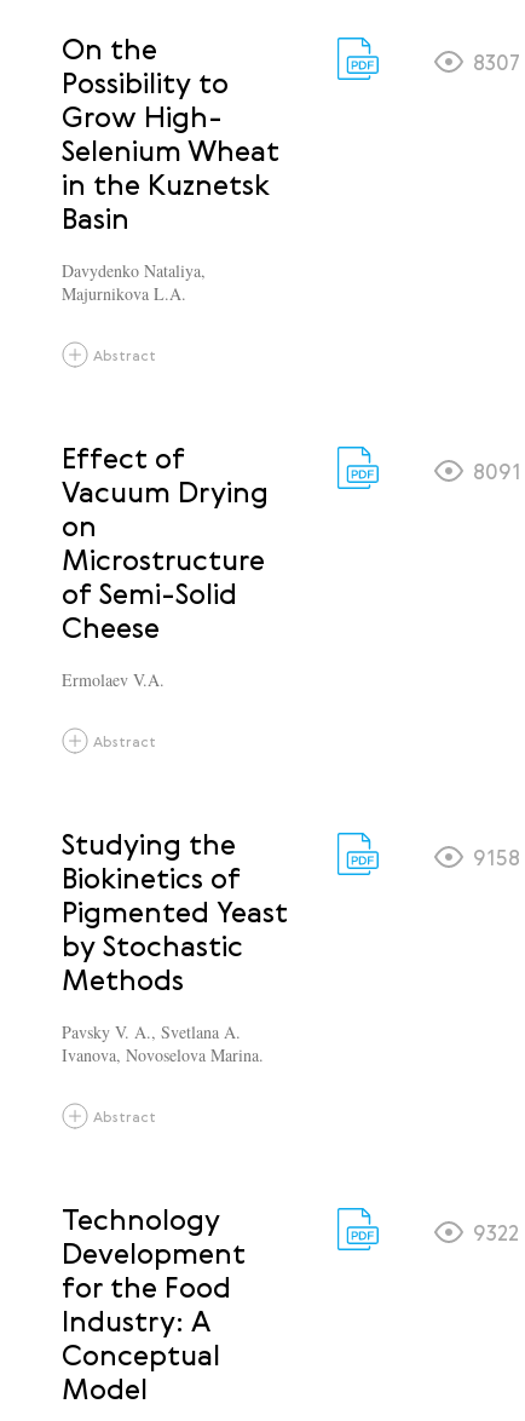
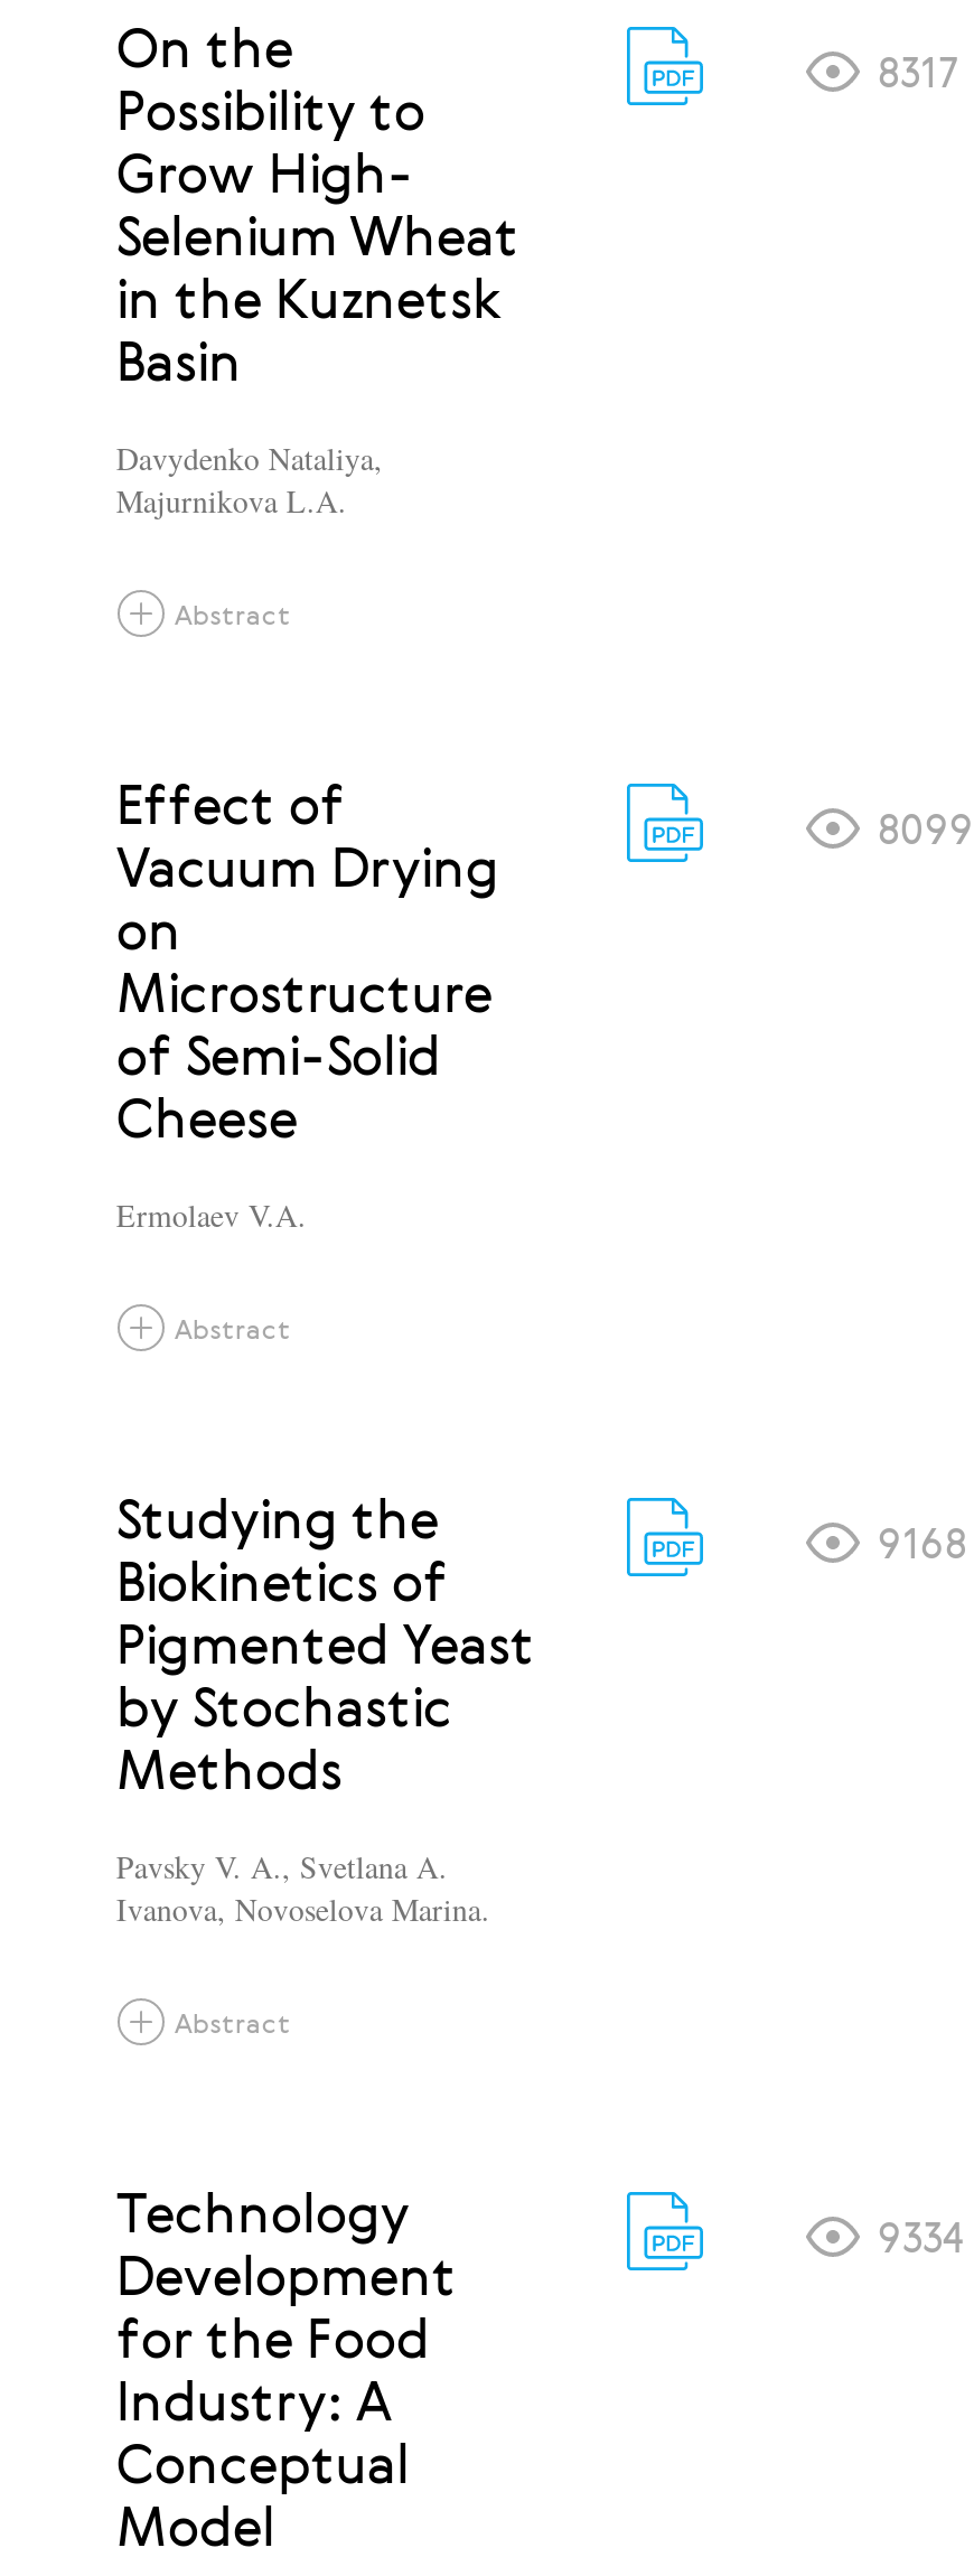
[473,47,520,76] 8307 -> [877,45,958,99] 8317
[473,456,521,485] 8091 -> [877,802,974,855] 8099
[473,842,520,871] 9158 -> [877,1516,967,1570] 9168
[473,1218,519,1247] 9322 -> [877,2210,965,2264] 9334

